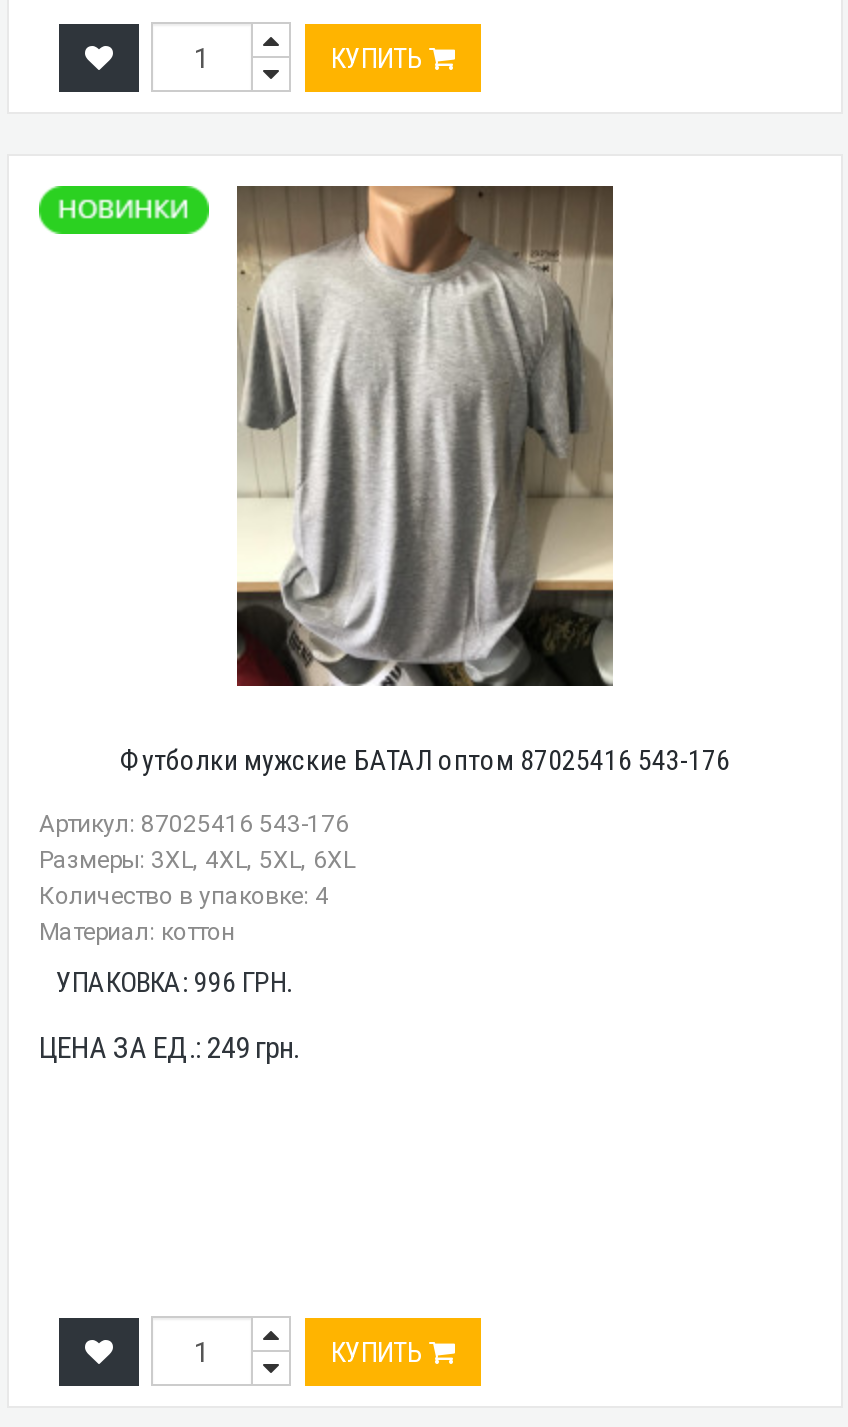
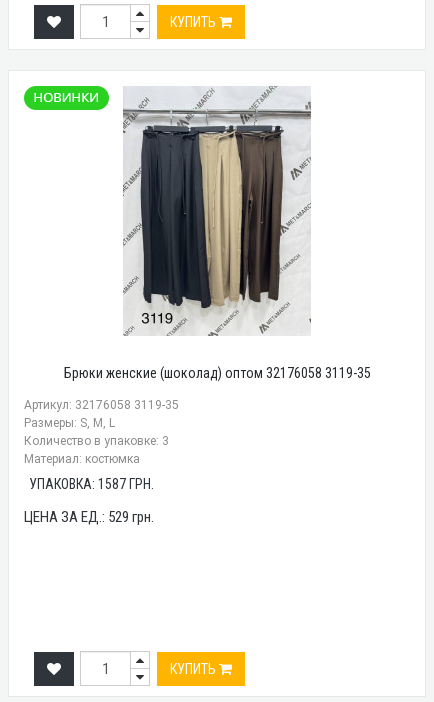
[120,184,730,776] [image] | Футболки мужские БАТАЛ оптом 87025416 543-176 -> [63,86,370,381] [image] | Брюки женские (шоколад) оптом 32176058 3119-35
[39,810,355,946] Артикул: 87025416 543-176 | Размеры: 3XL, 4XL, 5XL, 6XL | Количество в упаковке: 4 | Материал: коттон -> [24,398,179,466] Артикул: 32176058 3119-35 | Размеры: S, M, L | Количество в упаковке: 3 | Материал: костюмка
[56,966,292,998] УПАКОВКА: 996 ГРН. -> [29,476,154,492] УПАКОВКА: 1587 ГРН.
[39,1030,299,1066] ЦЕНА ЗА ЕД.: 249 грн. -> [24,508,154,526] ЦЕНА ЗА ЕД.: 529 грн.

